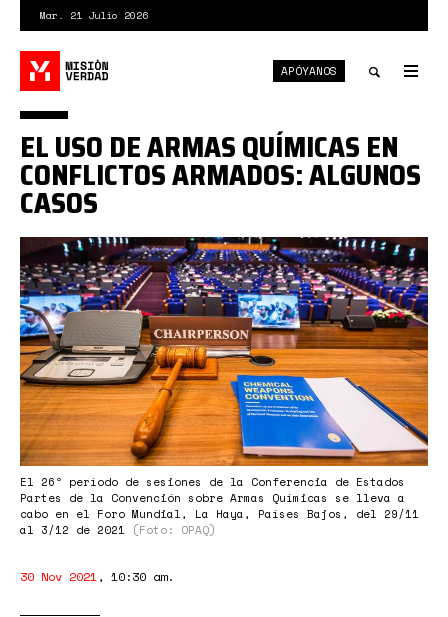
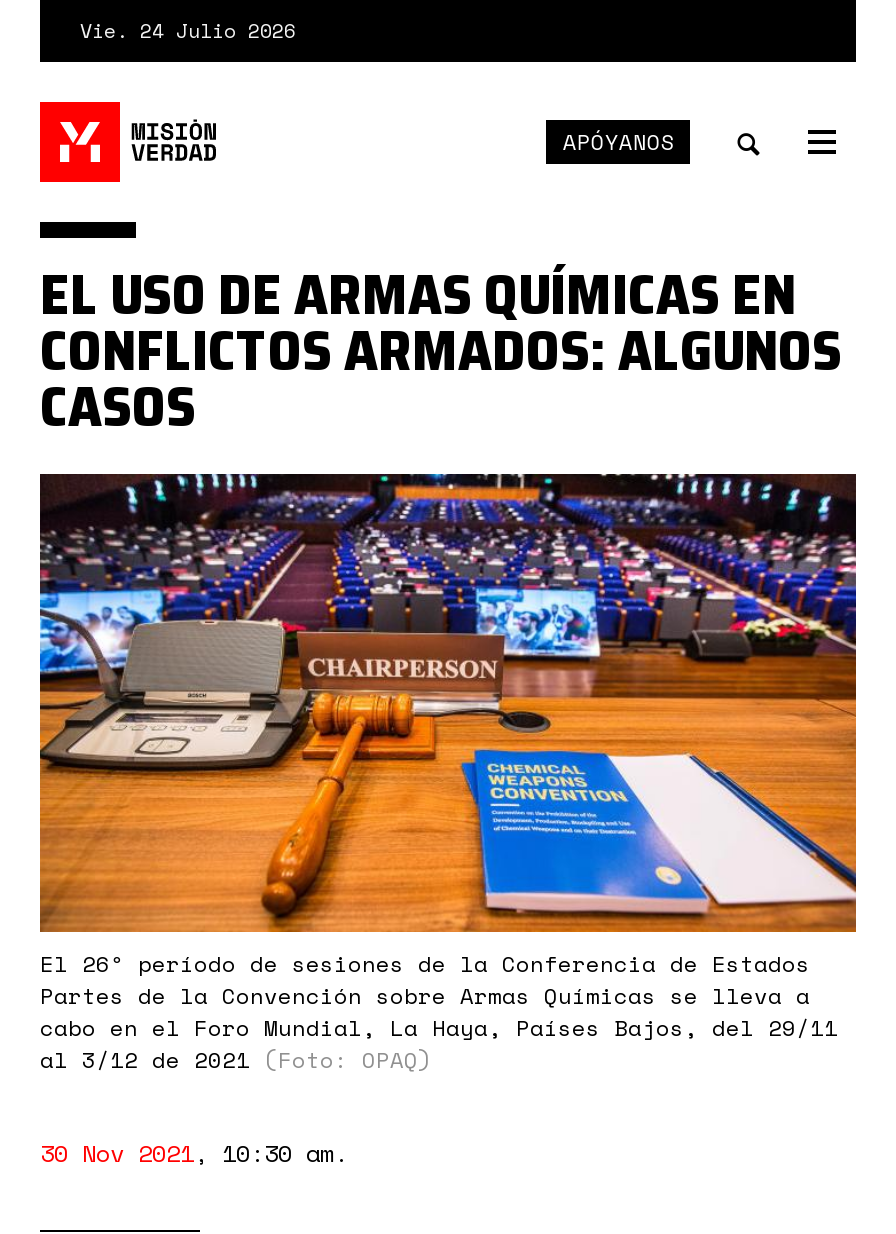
[40,8,148,23] Mar. 21 Julio 2026 -> [80,16,296,46] Vie. 24 Julio 2026

